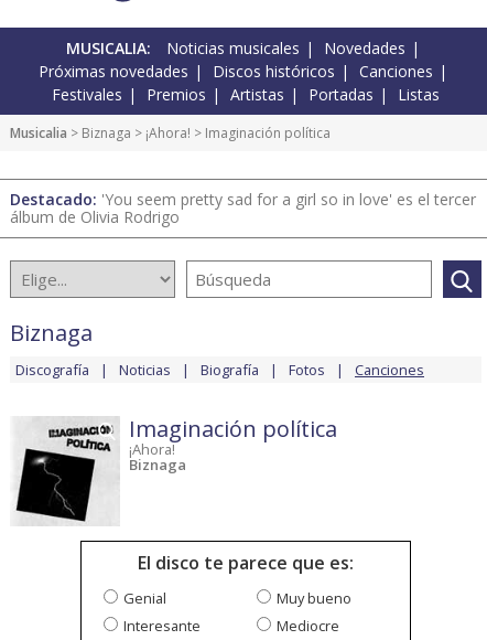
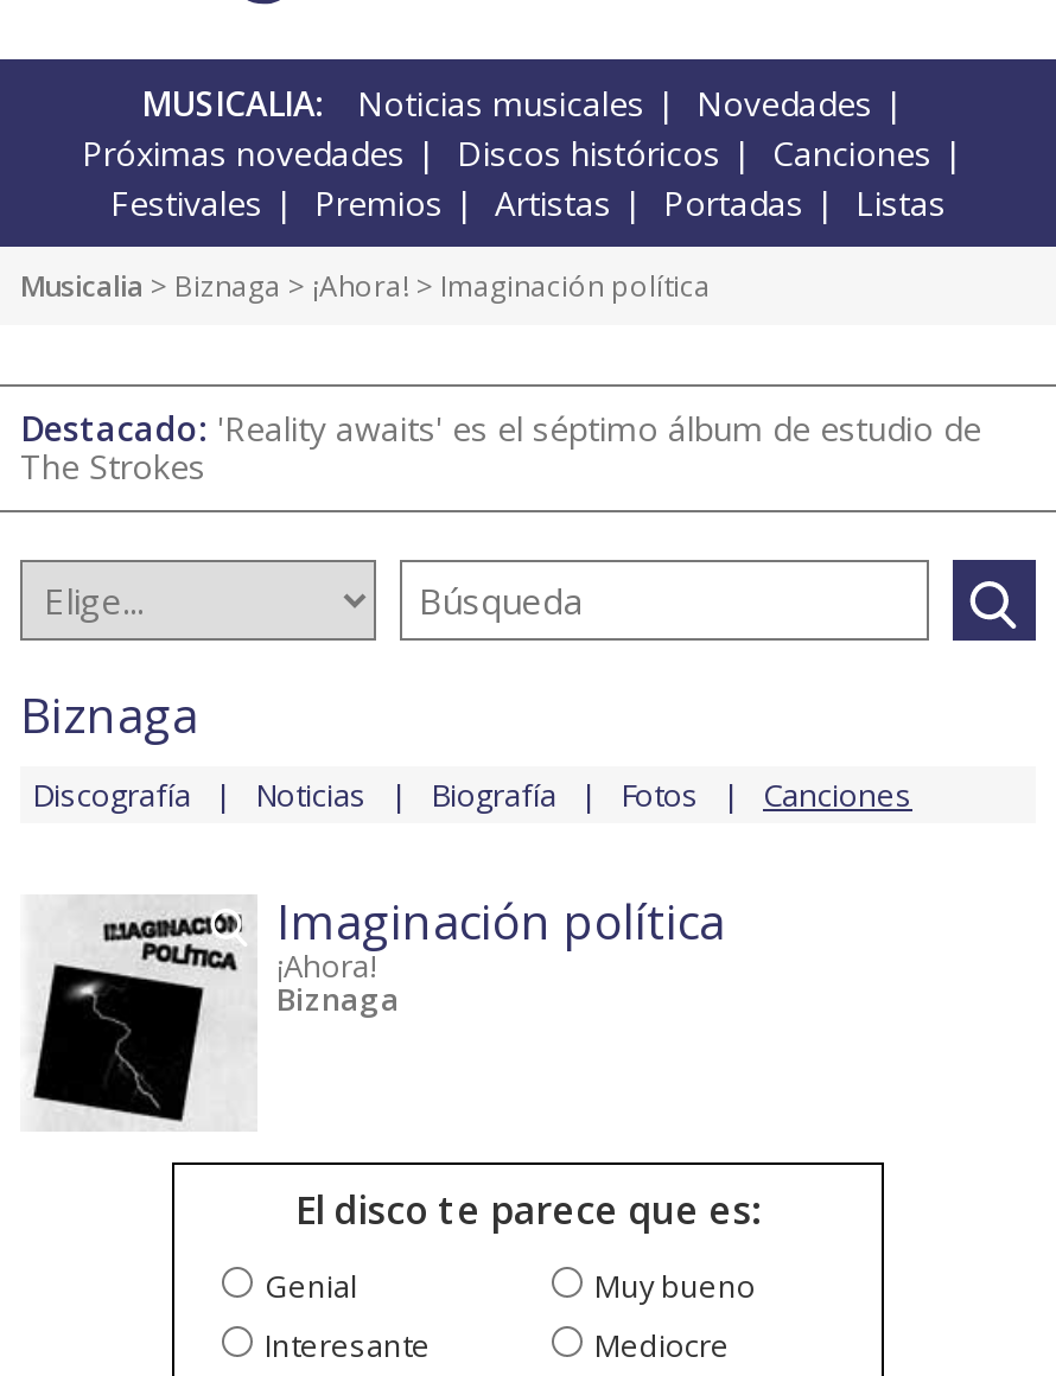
[10,189,476,228] Destacado: 'You seem pretty sad for a girl so in love' es el tercer | álbum de Olivia Rodrigo -> [20,406,981,489] Destacado: 'Reality awaits' es el séptimo álbum de estudio de | The Strokes

